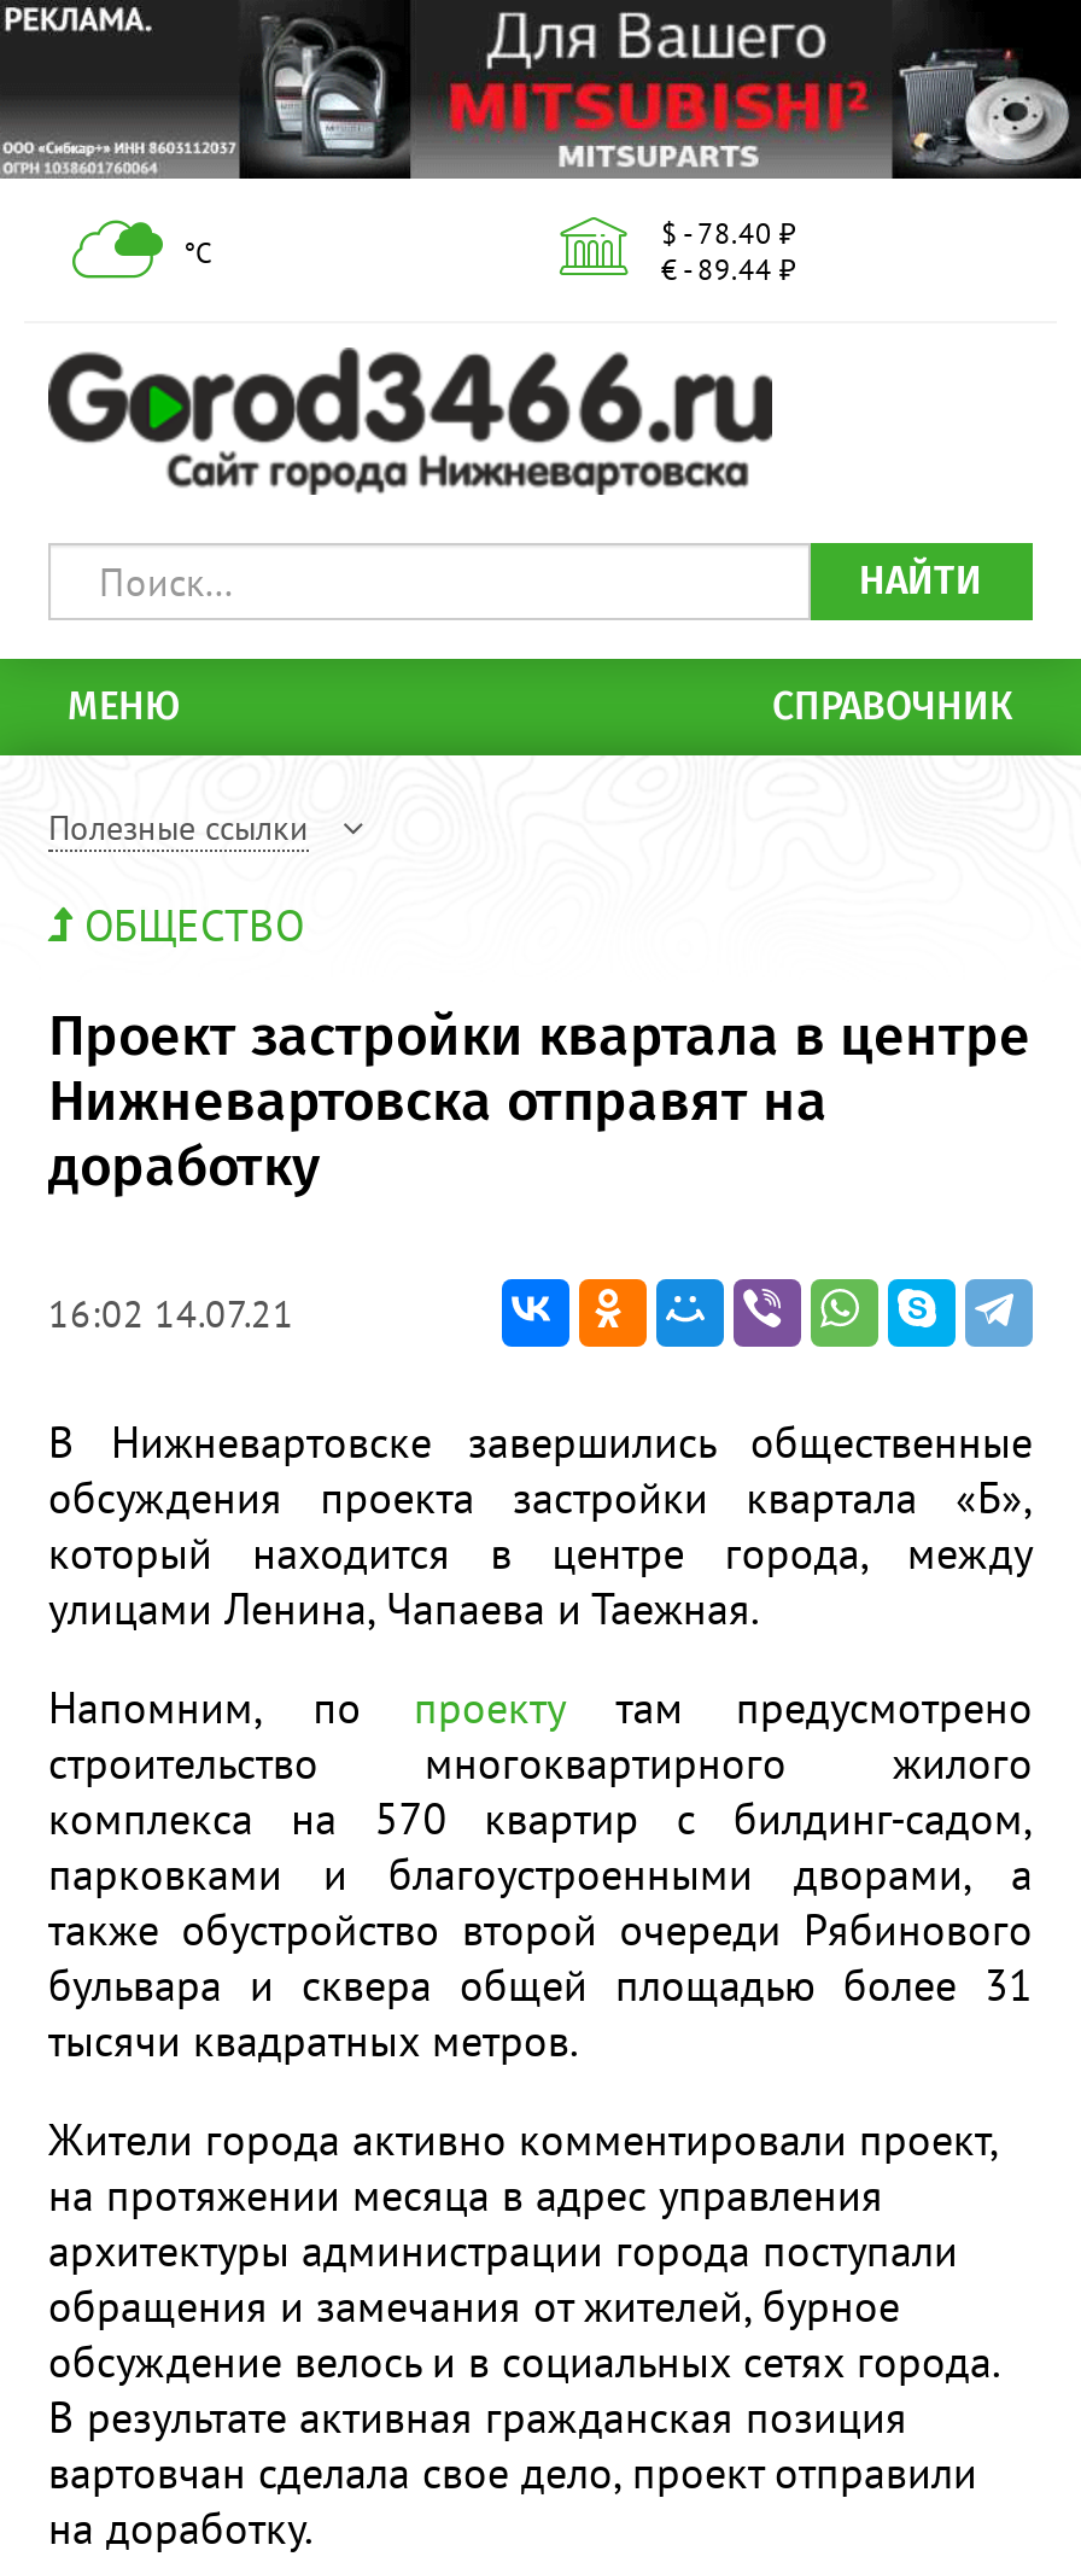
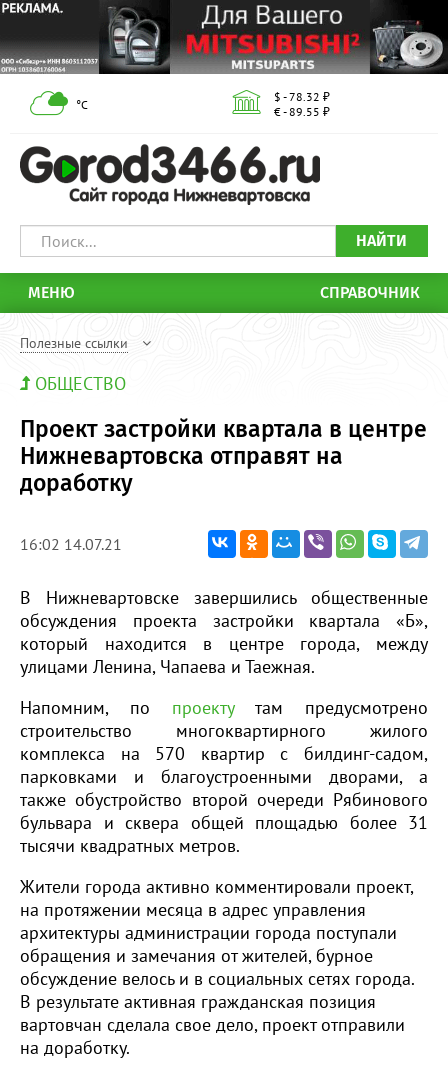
[661,215,796,251] $ - 78.40 ₽ -> [274,89,330,104] $ - 78.32 ₽
[661,251,796,287] € - 89.44 ₽ -> [274,104,330,119] € - 89.55 ₽

